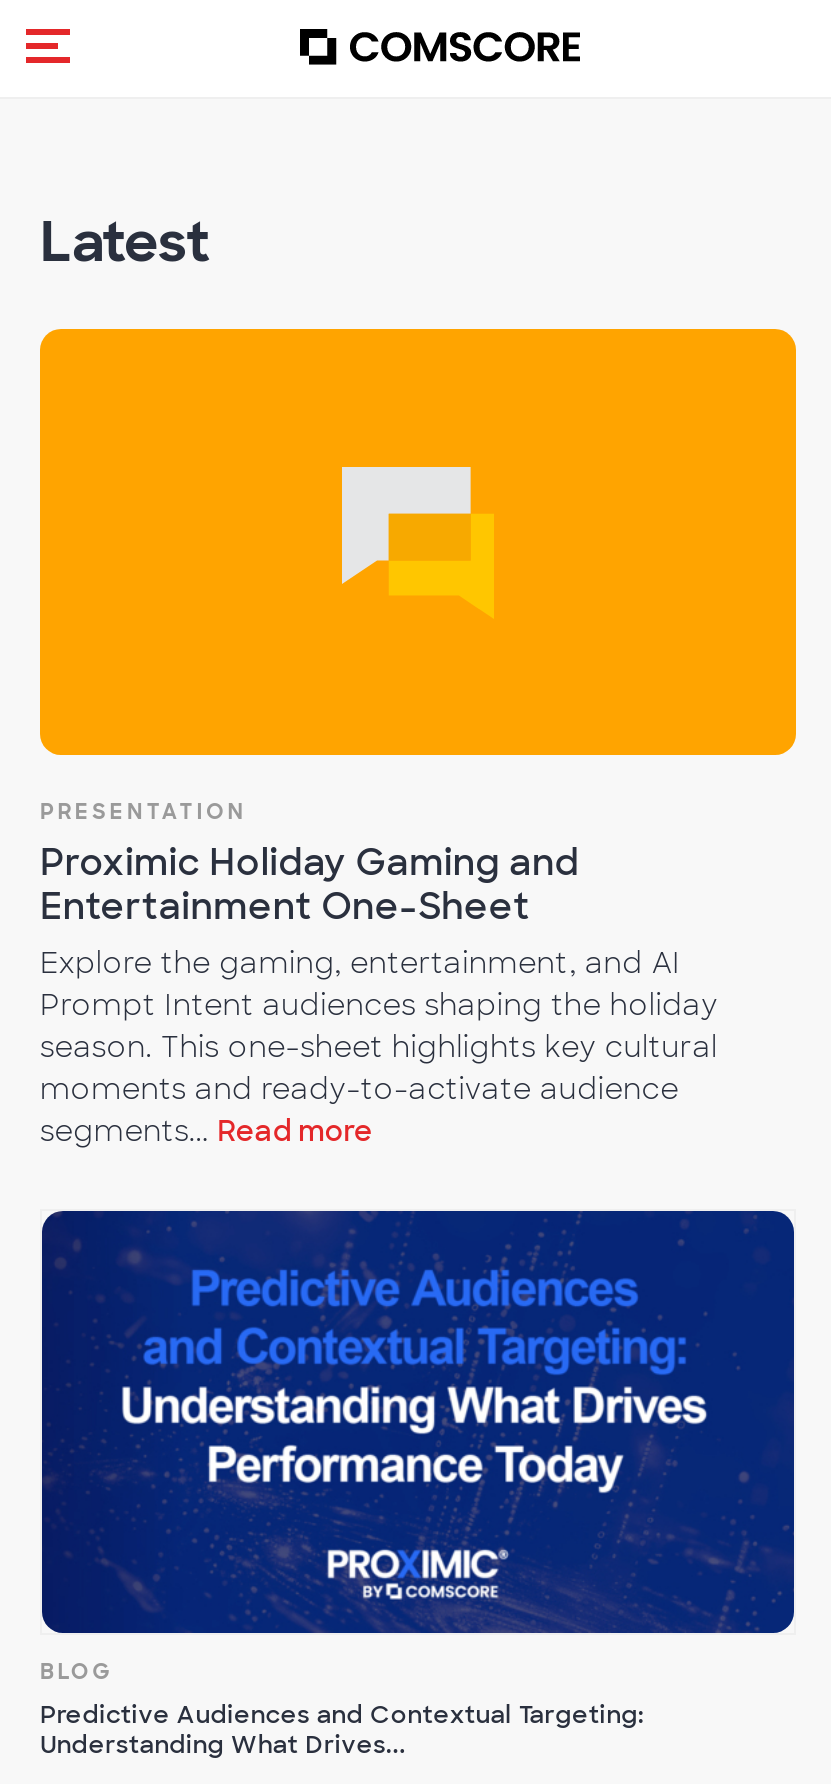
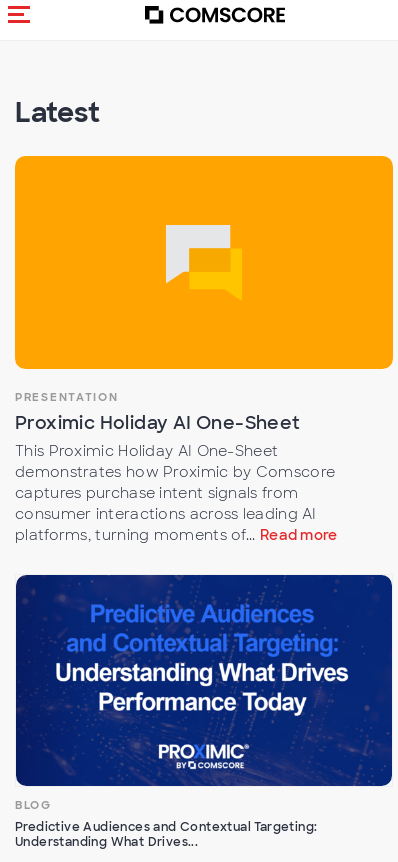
[40,838,718,1148] Proximic Holiday Gaming and | Entertainment One-Sheet | Explore the gaming, entertainment, and AI | Prompt Intent audiences shaping the holiday | season. This one-sheet highlights key cultural | moments and ready-to-activate audience | segments... Read more -> [15,411,338,544] Proximic Holiday AI One-Sheet | This Proximic Holiday AI One-Sheet | demonstrates how Proximic by Comscore | captures purchase intent signals from | consumer interactions across leading AI | platforms, turning moments of... Read more

